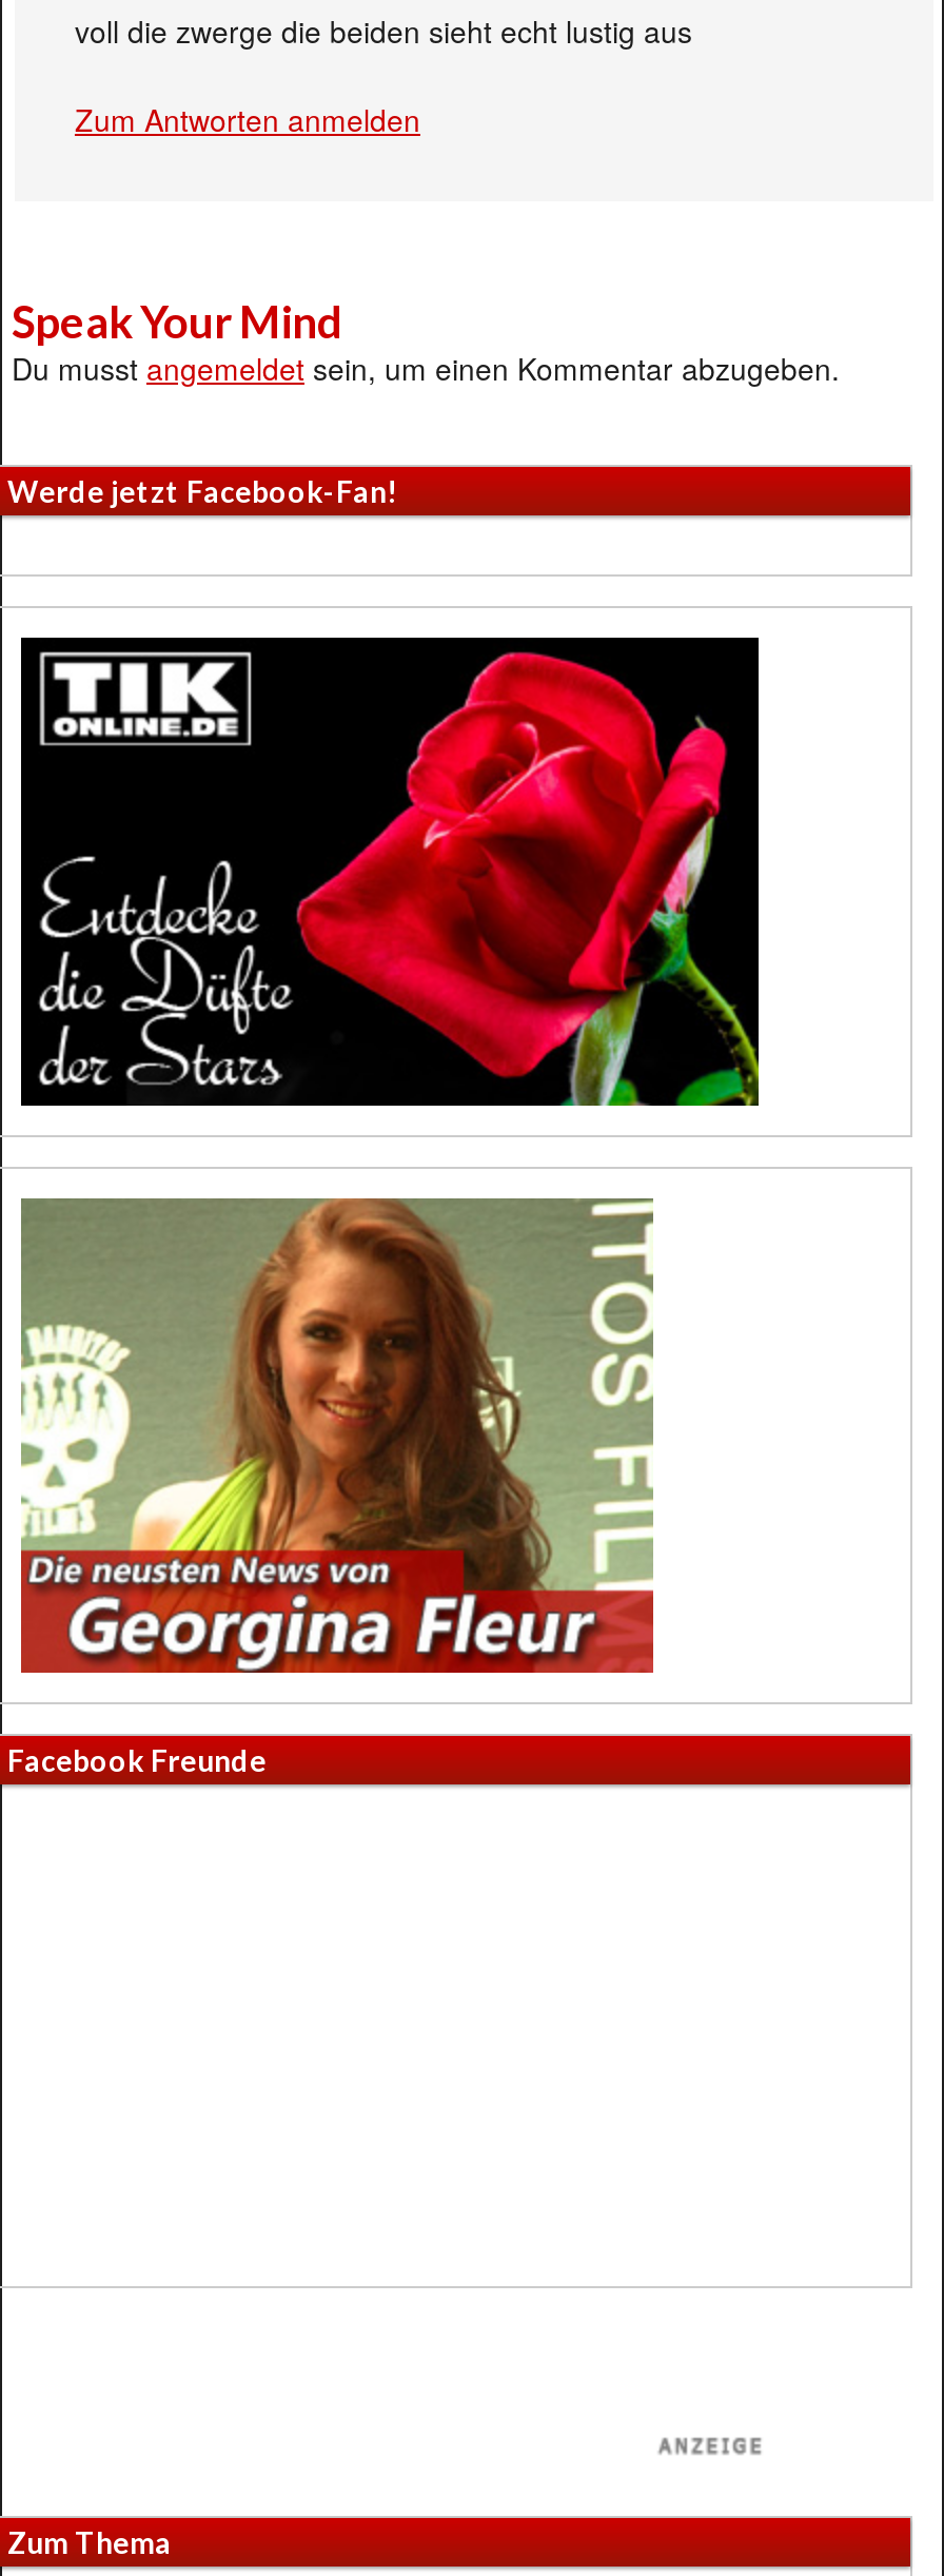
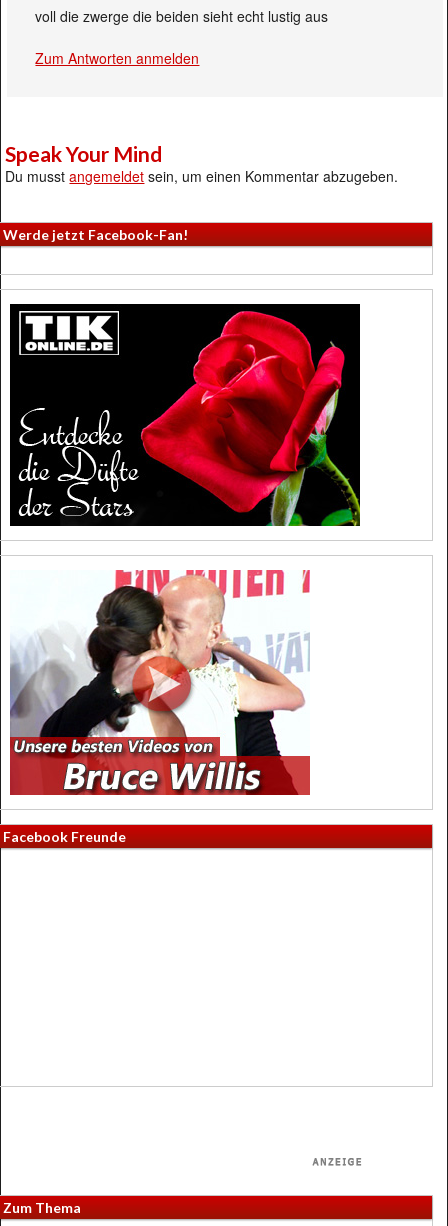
[19,1196,655,1673] [image] -> [9,569,311,795] [image]

